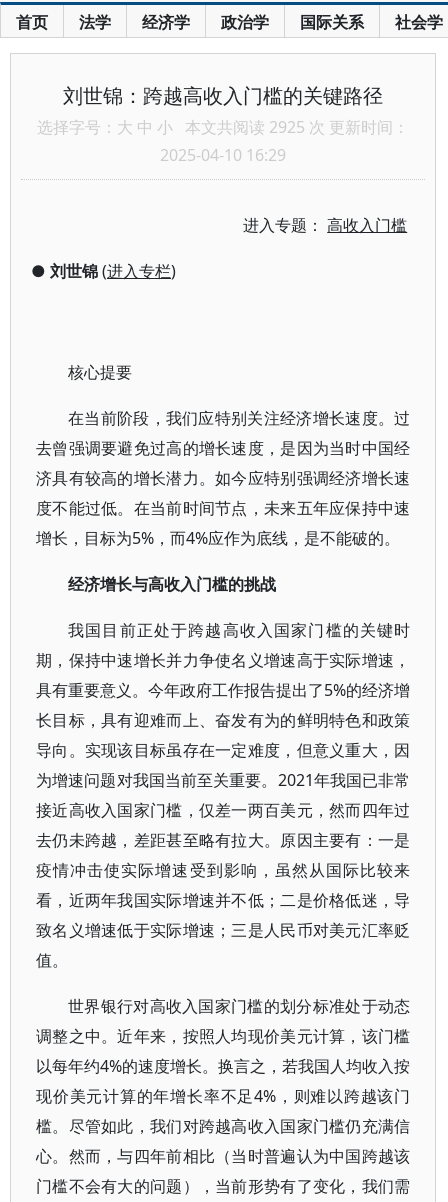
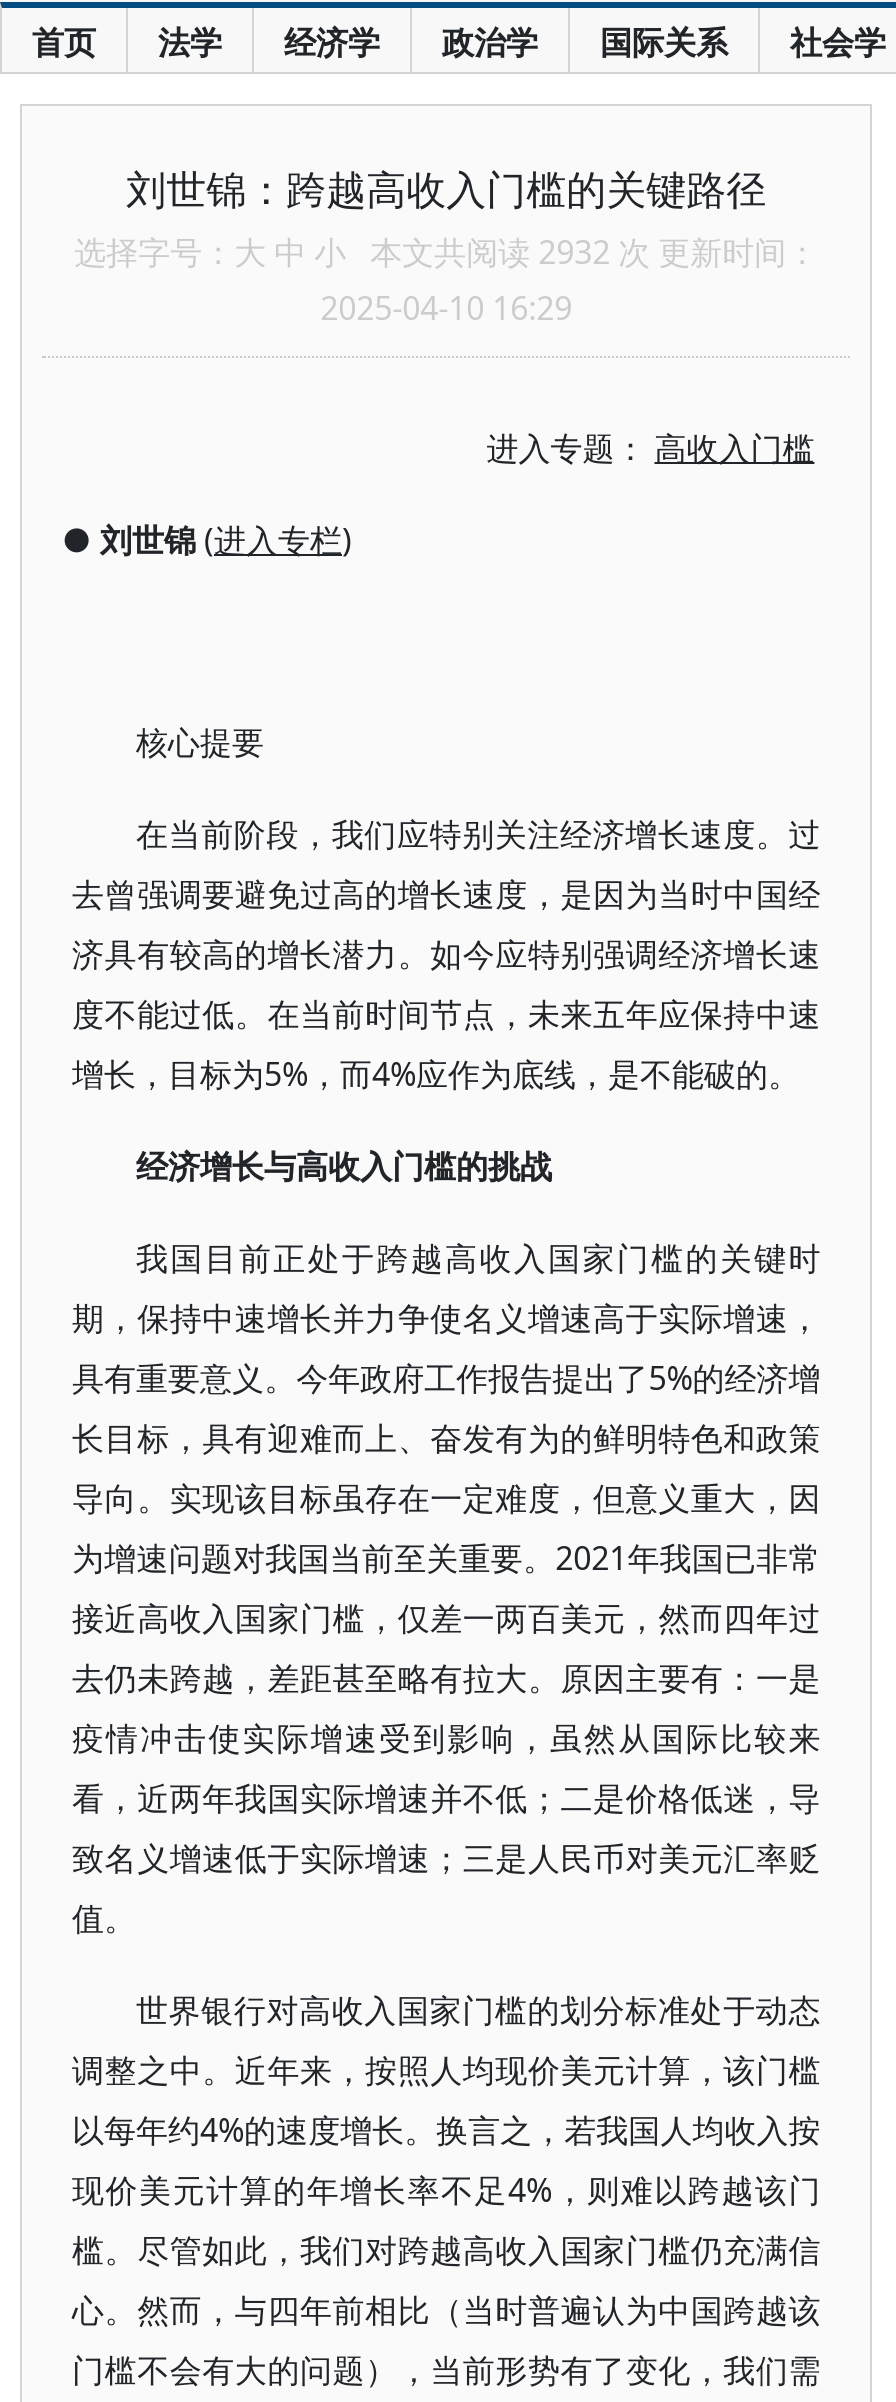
[37,116,409,138] 选择字号：大 中 小本文共阅读 2925 次 更新时间： -> [74,230,818,274] 选择字号：大 中 小本文共阅读 2932 次 更新时间：

